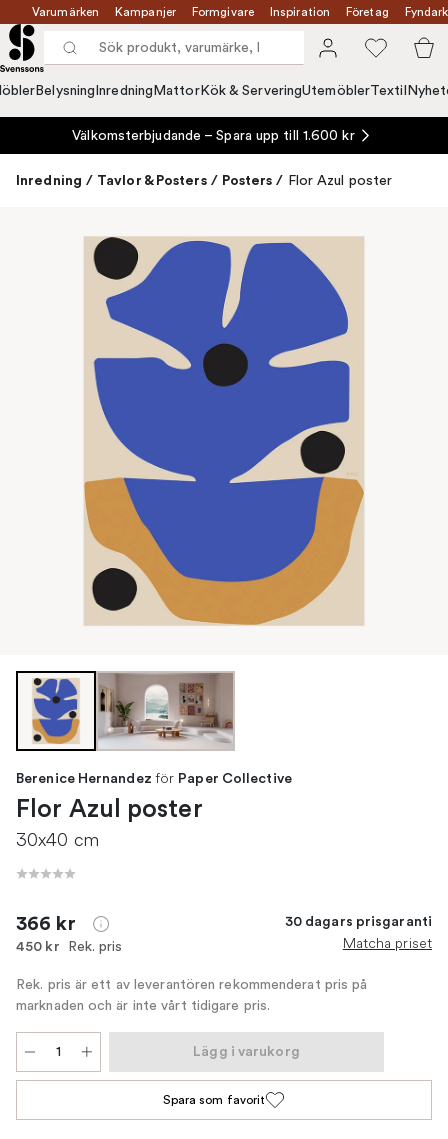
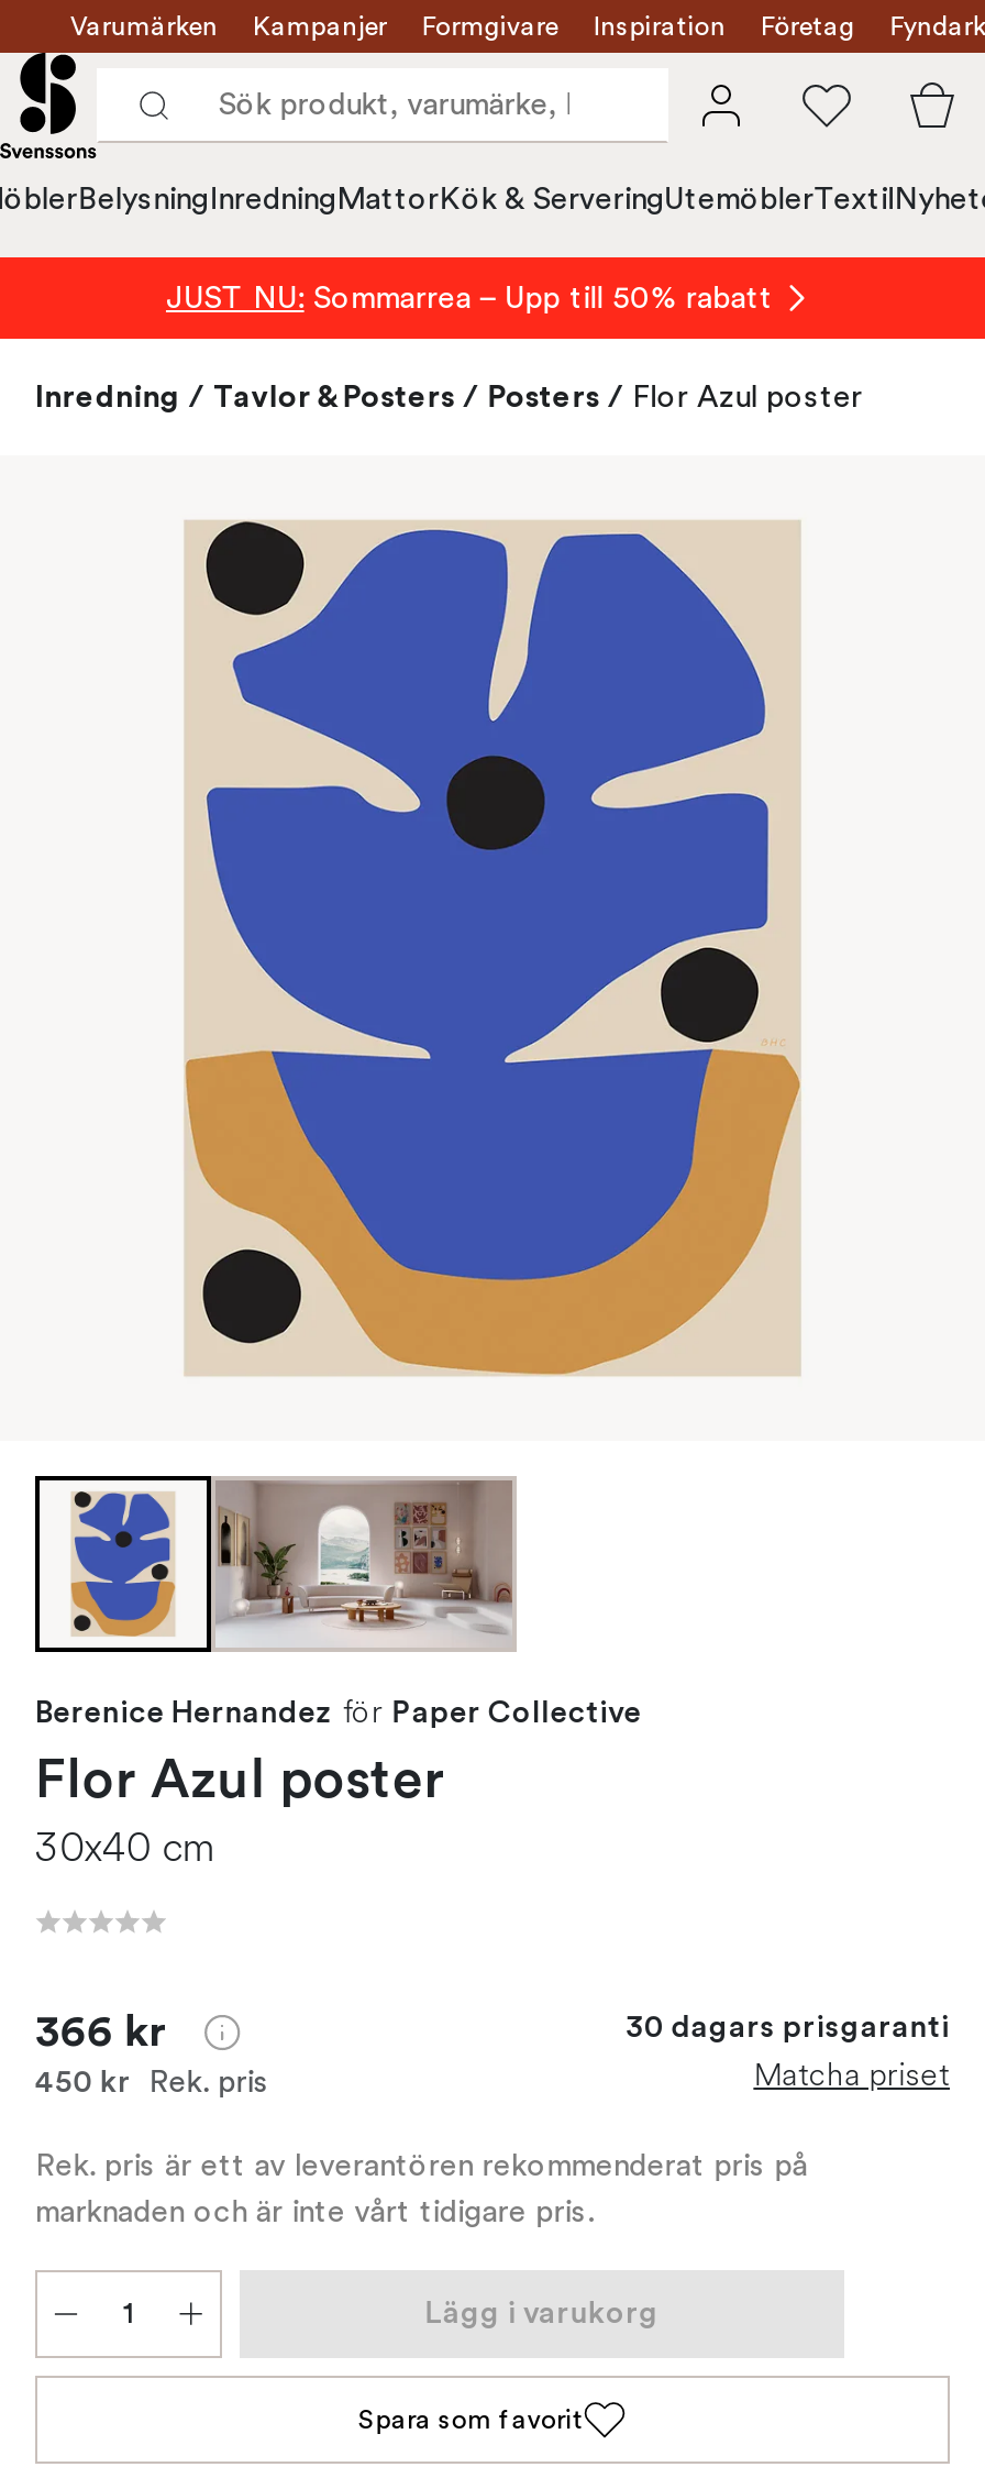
[72,128,355,143] Välkomsterbjudande – Spara upp till 1.600 kr -> [166,282,773,315] JUST NU: Sommarrea – Upp till 50% rabatt

